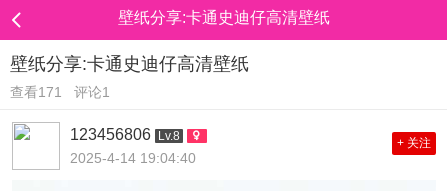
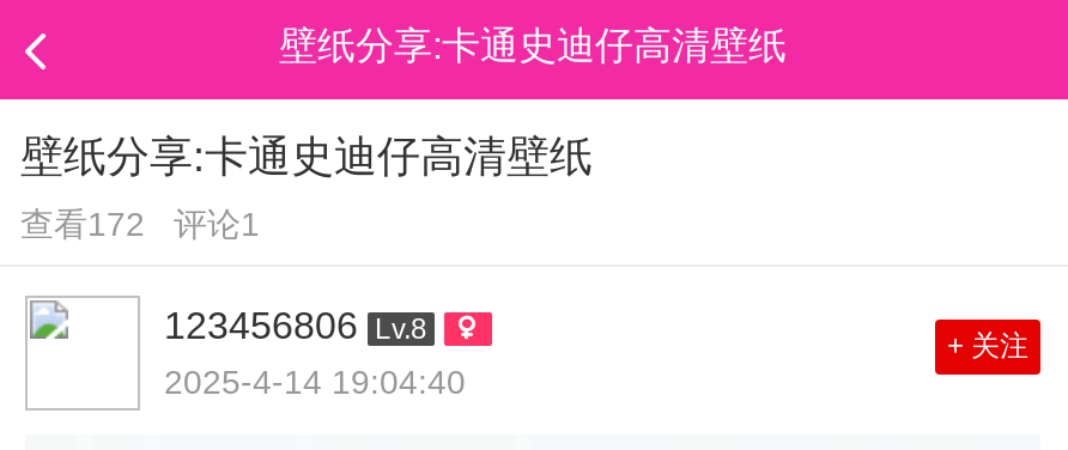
[10,84,110,100] 查看171 评论1 -> [20,205,260,243] 查看172 评论1

